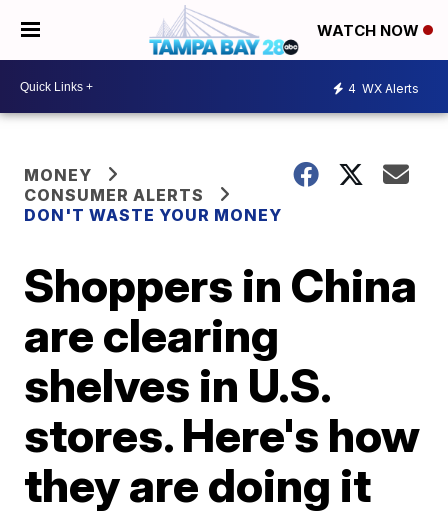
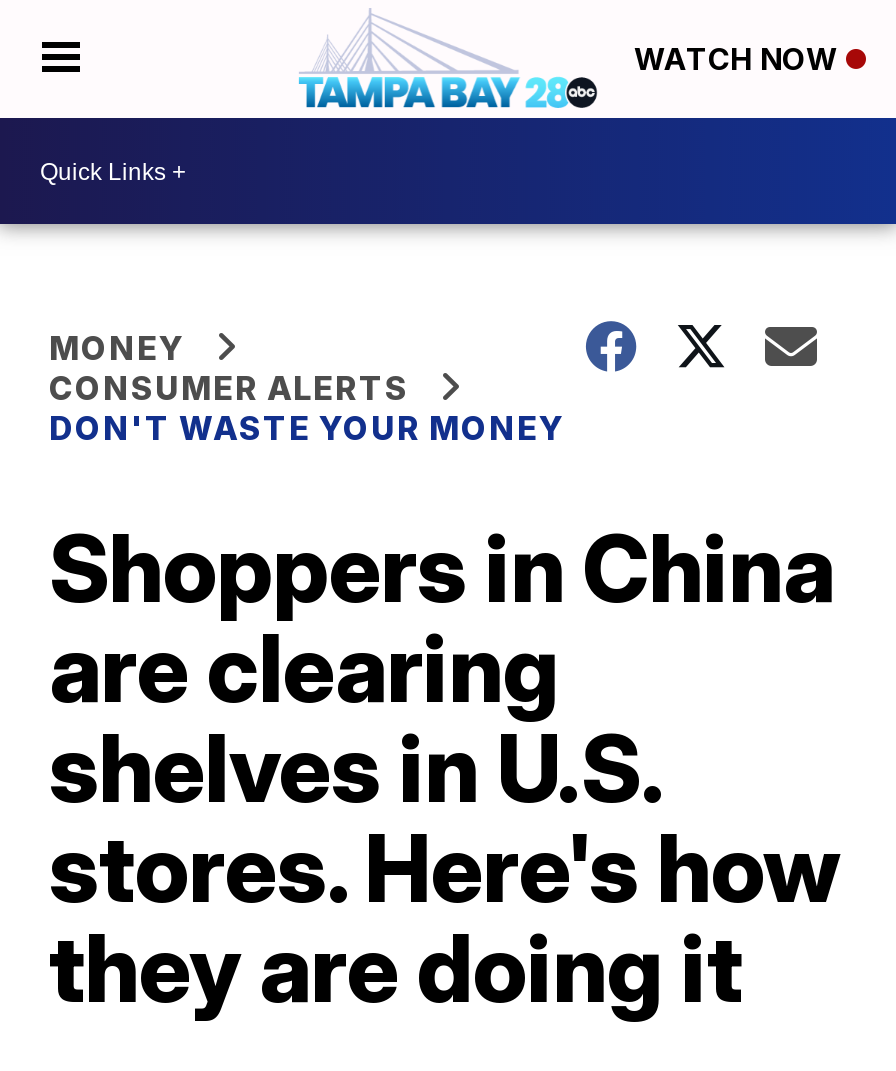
[348,80,419,95] 4 WX Alerts -> none

